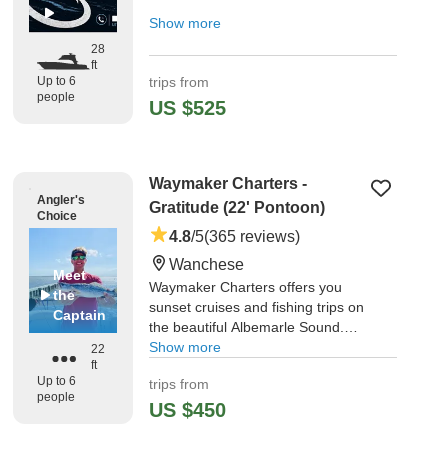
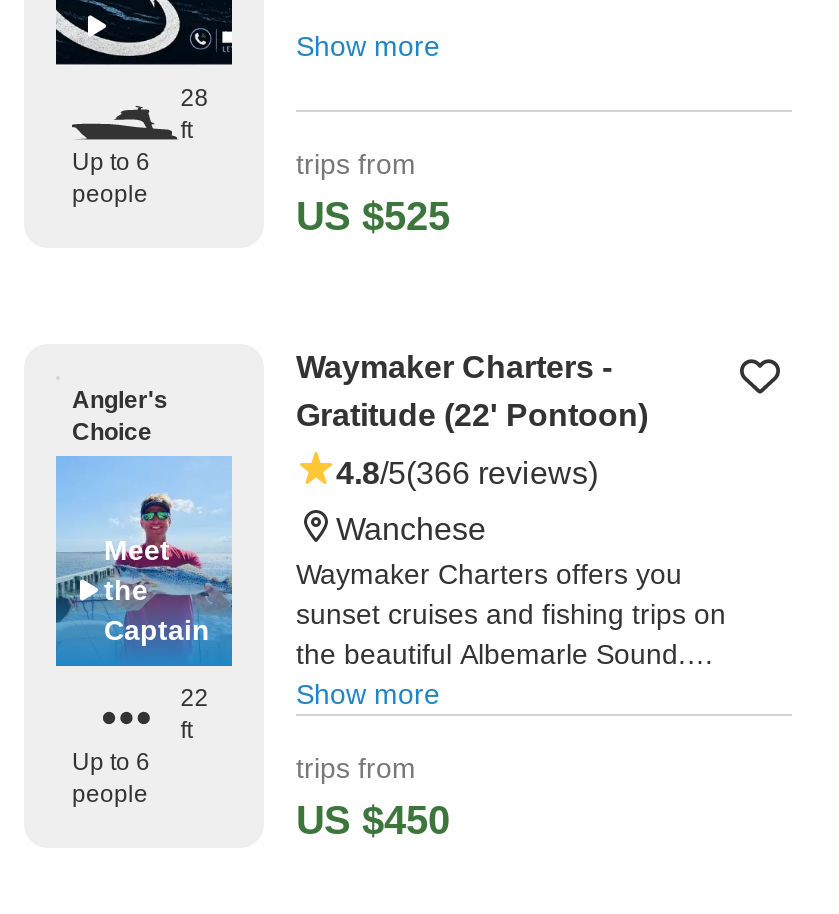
[169,227,300,244] 4.8/5(365 reviews) -> [336,455,598,489] 4.8/5(366 reviews)

